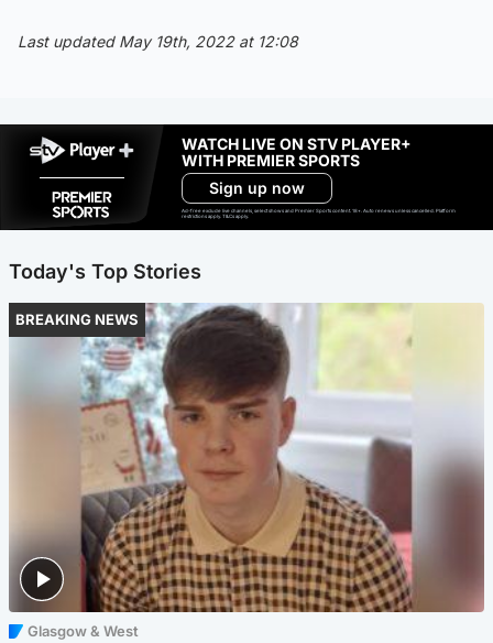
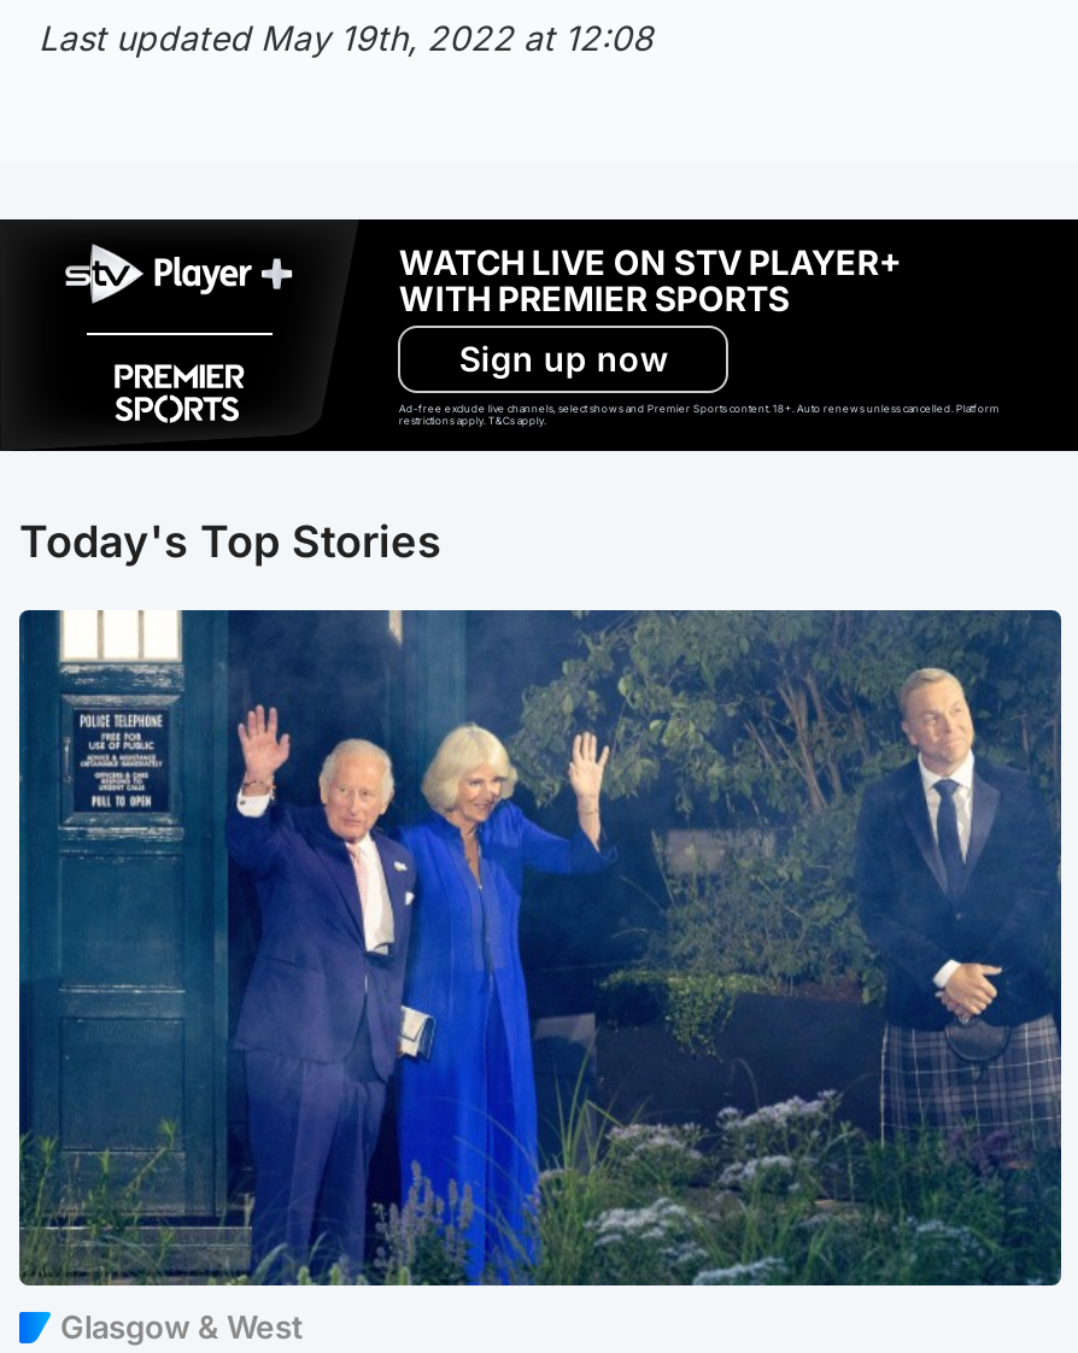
[9,302,485,613] [image] -> [17,608,1064,1288] [image]
[15,311,139,329] BREAKING NEWS -> none

